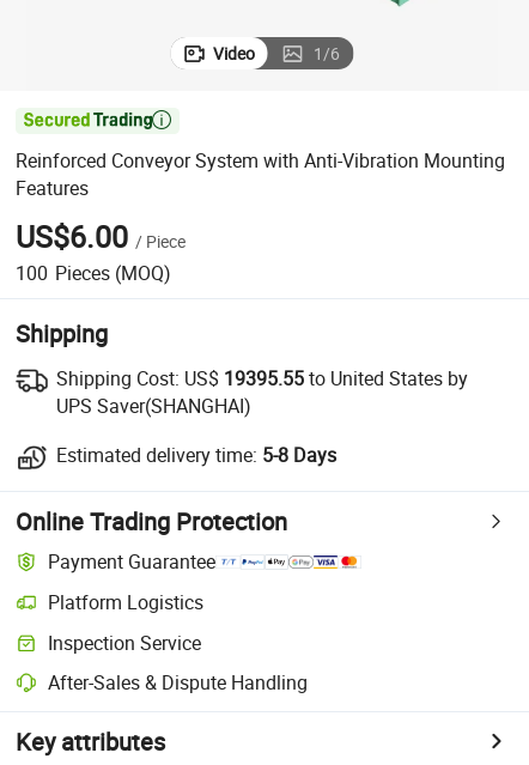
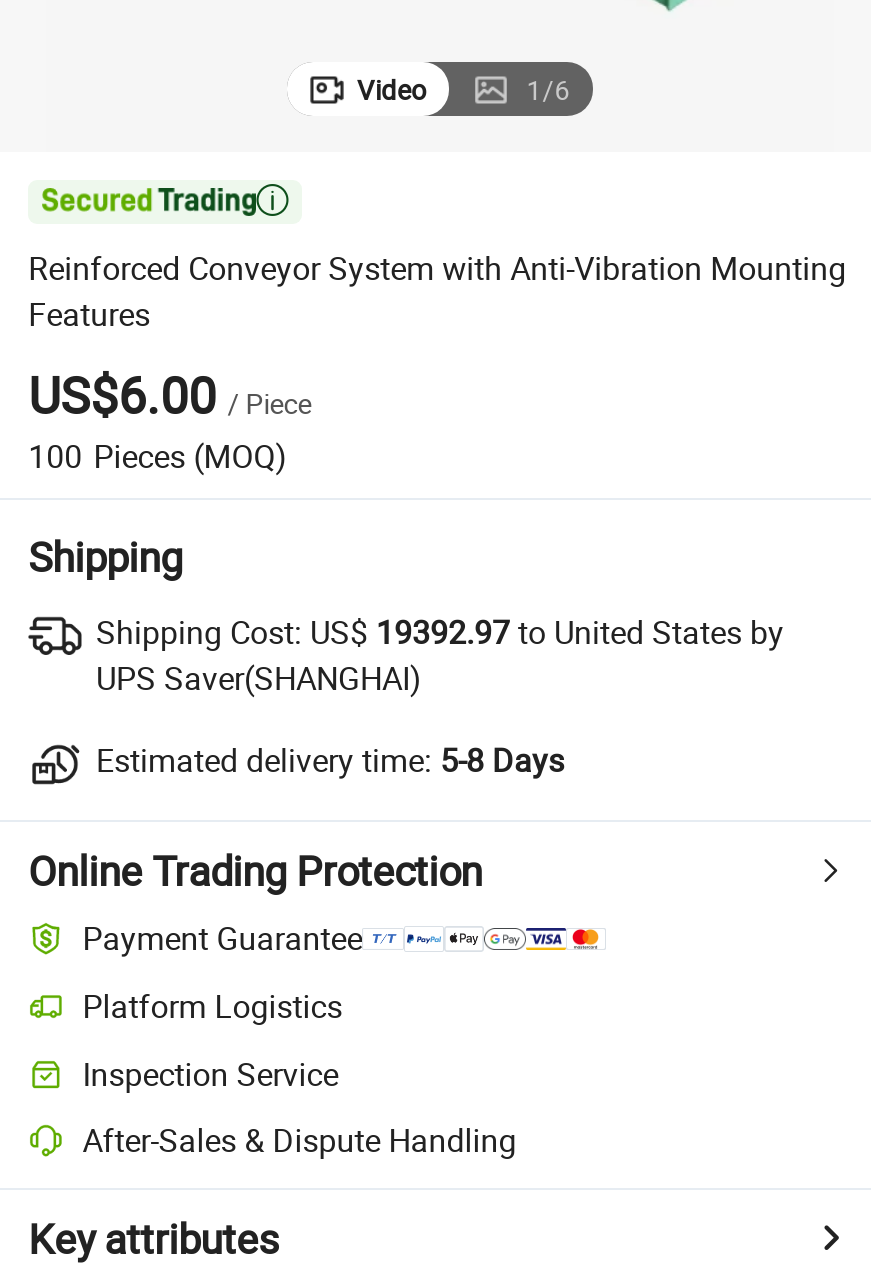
[56,365,468,391] Shipping Cost: US$19395.55 to United States by -> [96,610,784,654] Shipping Cost: US$19392.97 to United States by

